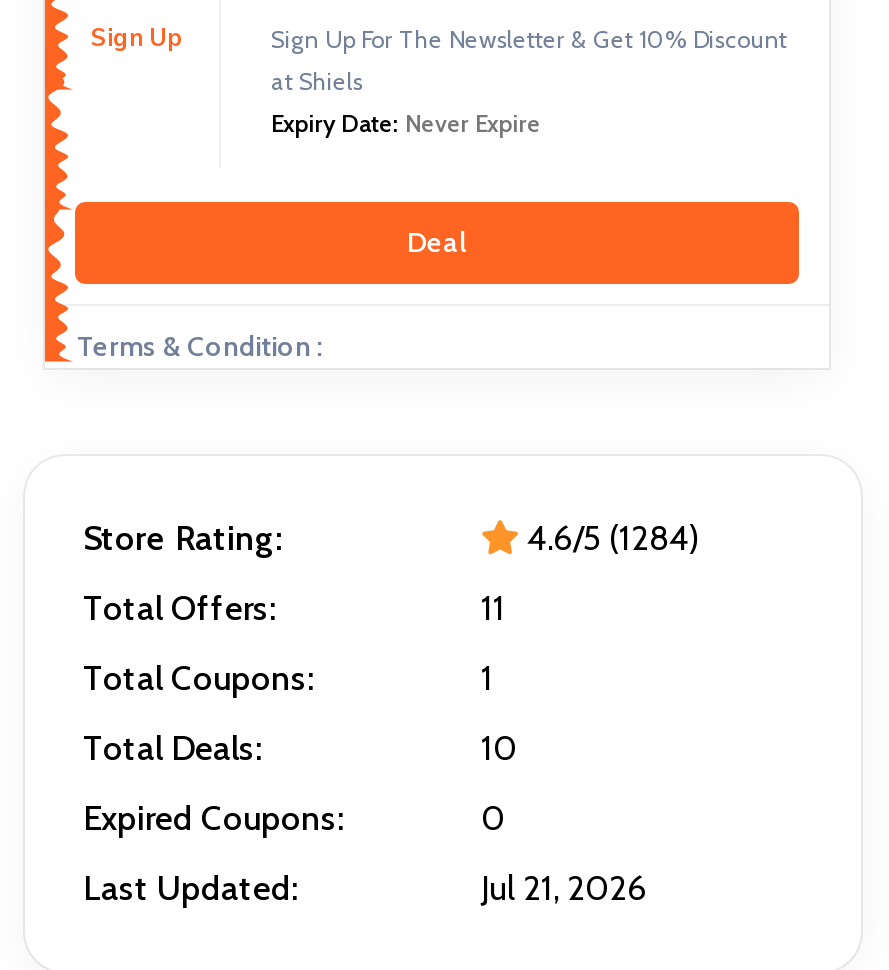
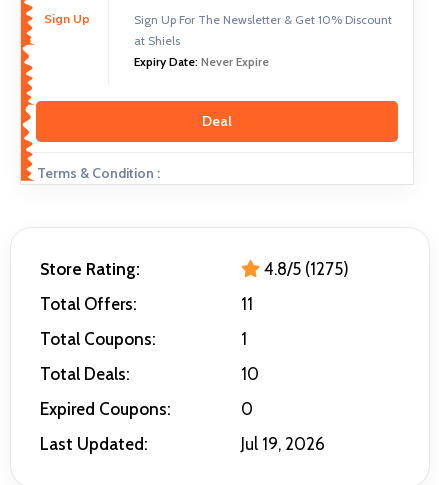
[519,518,701,558] 4.6/5 (1284) -> [260,259,349,279] 4.8/5 (1275)
[481,868,647,908] Jul 21, 2026 -> [241,434,325,454] Jul 19, 2026

